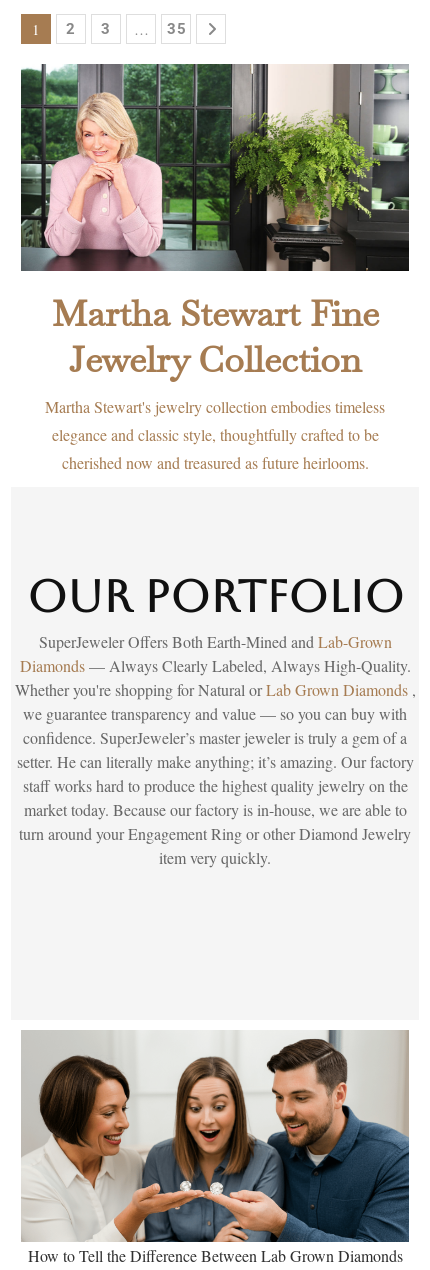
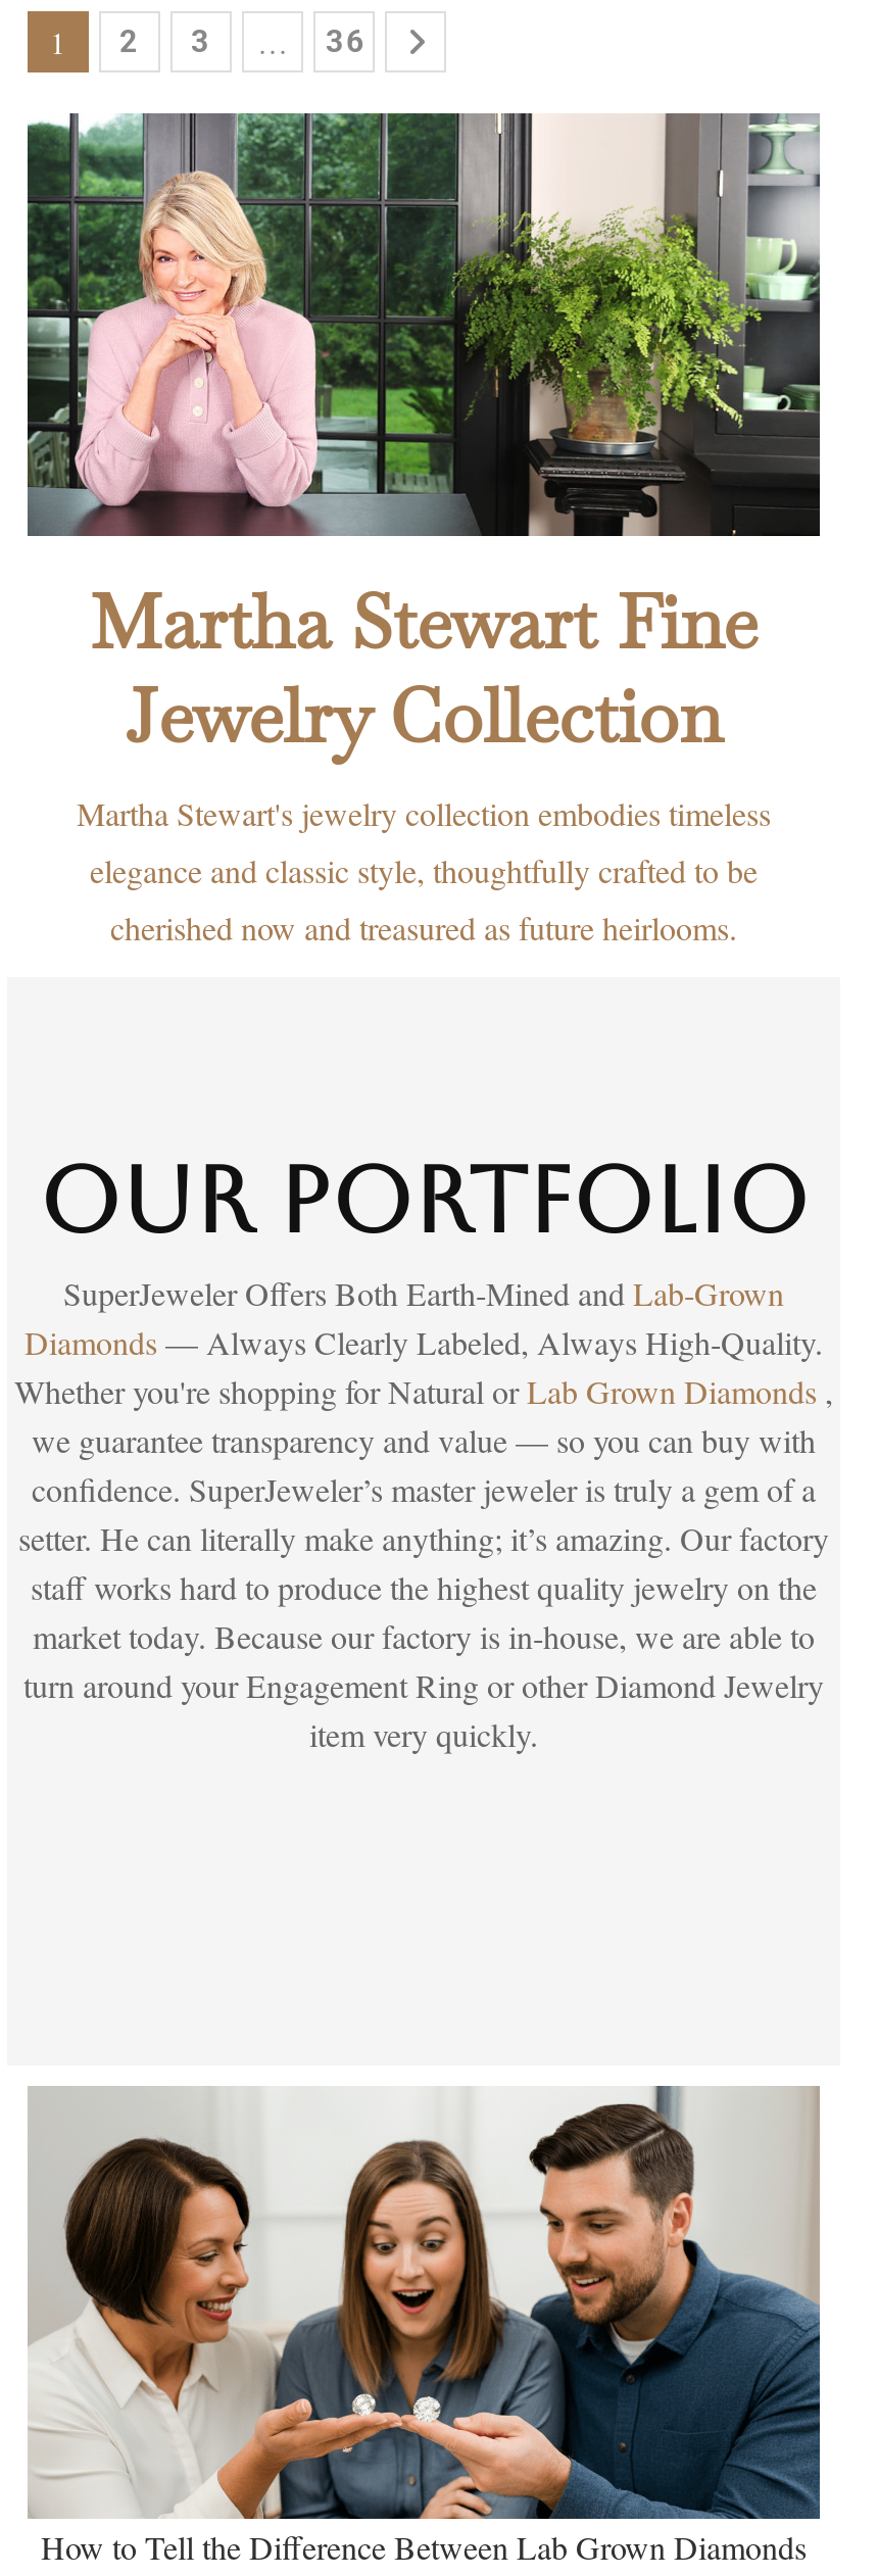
[167,20,187,38] 35 -> [326,24,367,61] 36

